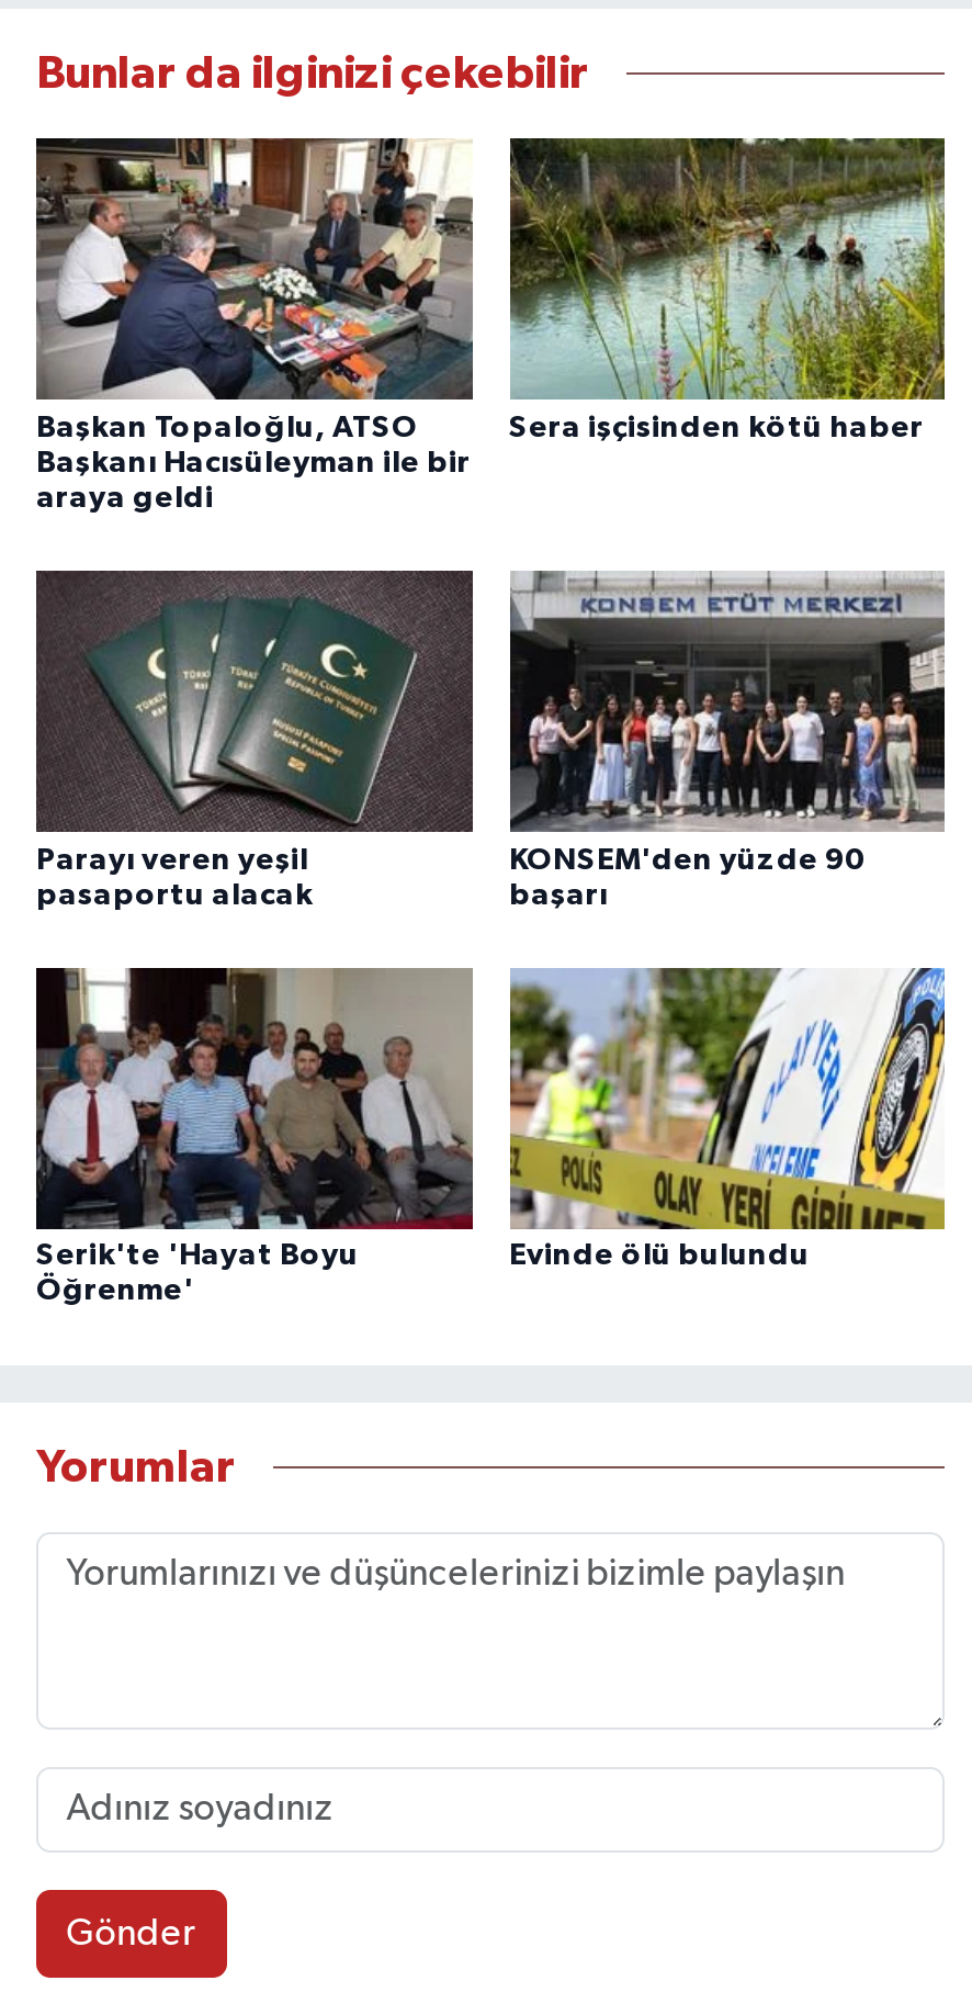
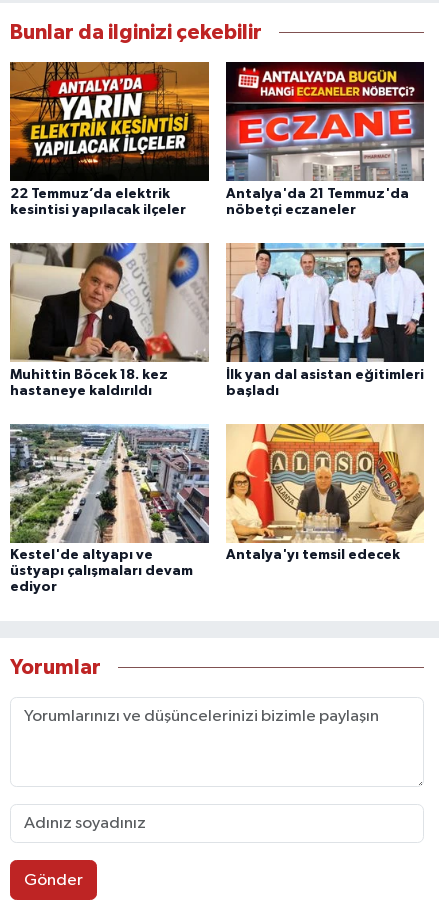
[34,136,475,513] [image] | Başkan Topaloğlu, ATSO | Başkanı Hacısüleyman ile bir | araya geldi -> [9,61,210,217] [image] | 22 Temmuz’da elektrik | kesintisi yapılacak ilçeler
[508,136,947,443] [image] | Sera işçisinden kötü haber -> [225,61,425,217] [image] | Antalya'da 21 Temmuz'da | nöbetçi eczaneler
[34,536,475,910] [image] | Parayı veren yeşil | pasaportu alacak -> [9,242,210,397] [image] | Muhittin Böcek 18. kez | hastaneye kaldırıldı
[508,536,947,910] [image] | KONSEM'den yüzde 90 | başarı -> [225,242,425,397] [image] | İlk yan dal asistan eğitimleri | başladı
[34,933,475,1307] [image] | Serik'te 'Hayat Boyu | Öğrenme' -> [9,423,210,594] [image] | Kestel'de altyapı ve | üstyapı çalışmaları devam | ediyor
[508,933,947,1272] [image] | Evinde ölü bulundu -> [225,423,425,562] [image] | Antalya'yı temsil edecek

